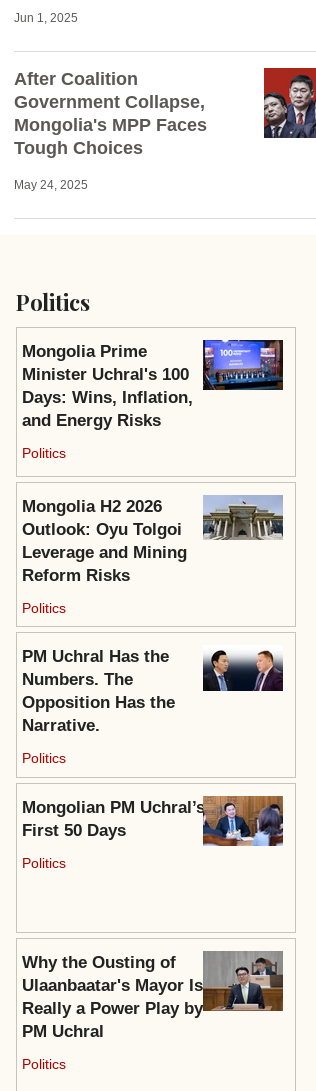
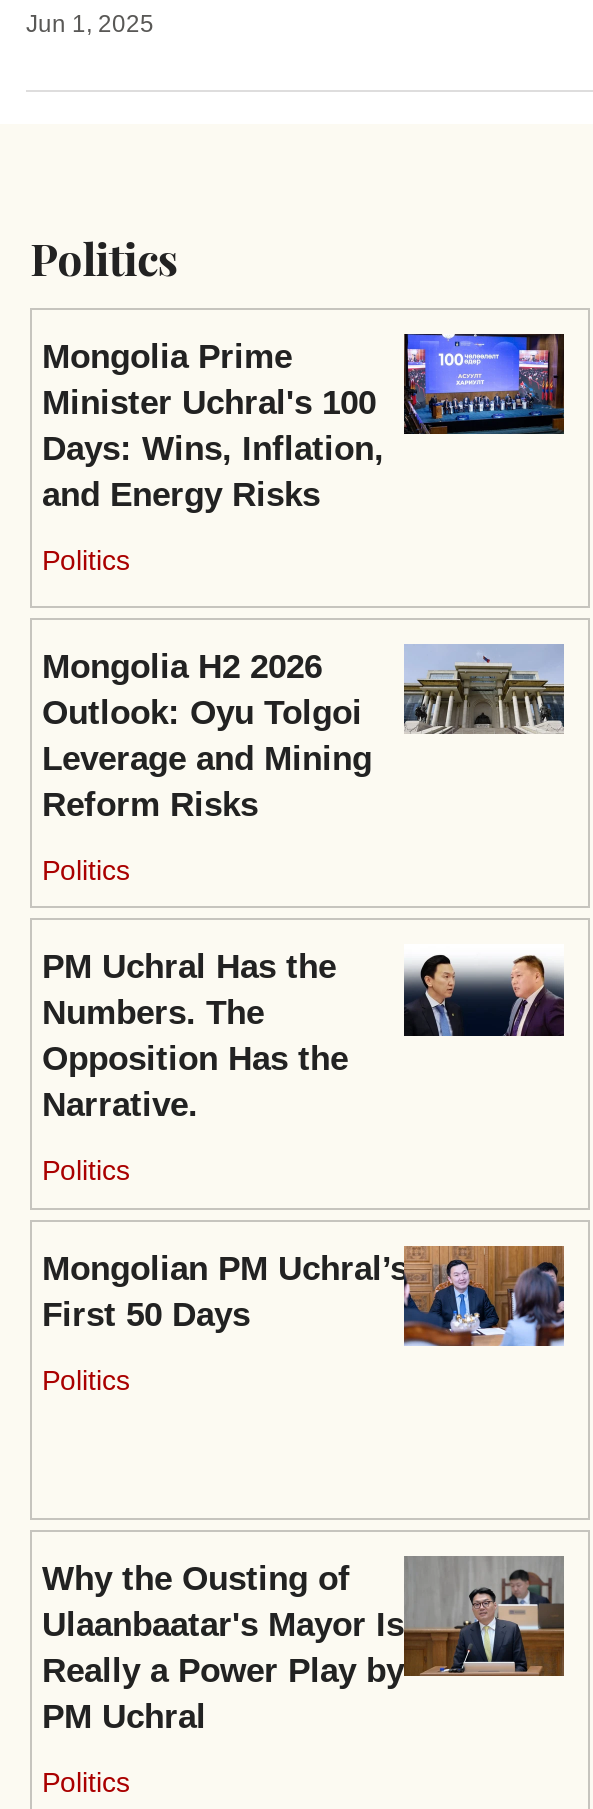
[14,69,207,192] After Coalition | Government Collapse, | Mongolia's MPP Faces | Tough Choices | May 24, 2025 -> none
[263,67,313,139] [image] -> none

